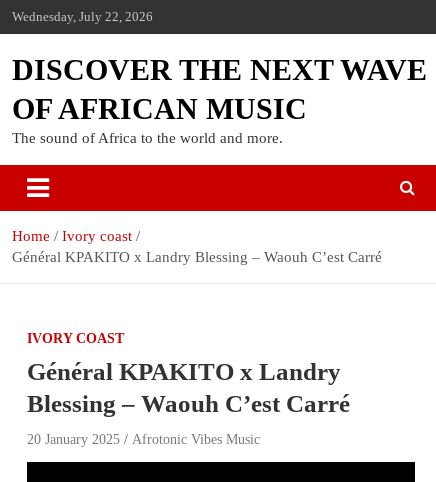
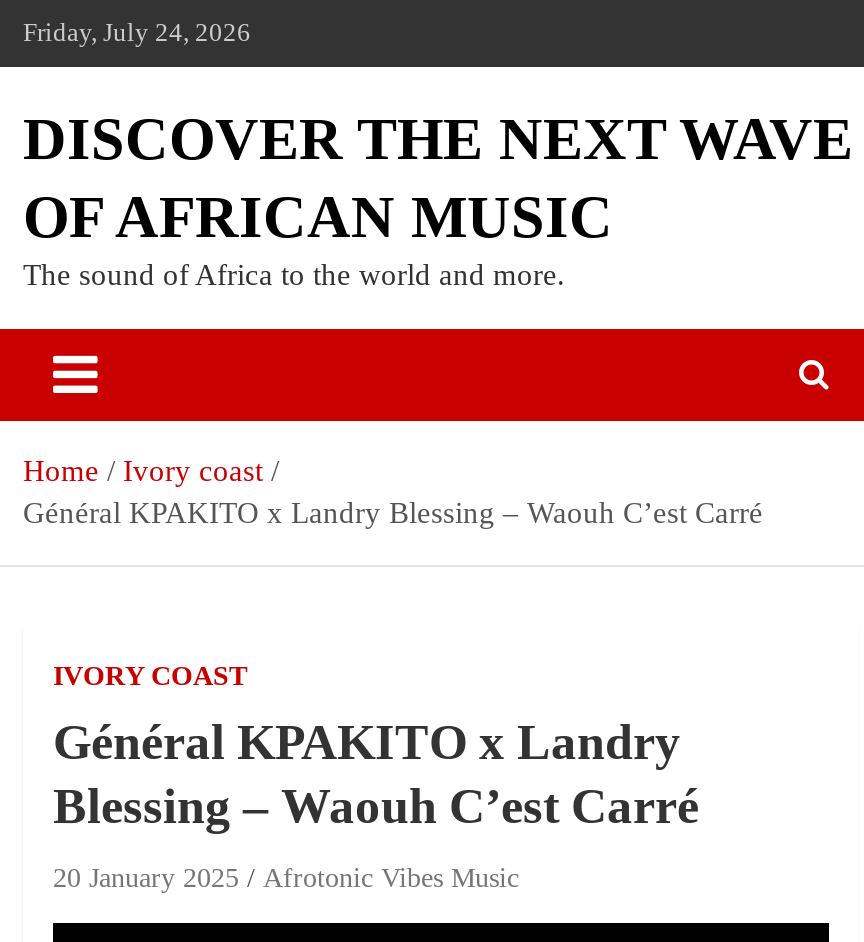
[12,9,153,24] Wednesday, July 22, 2026 -> [23,17,251,47] Friday, July 24, 2026

